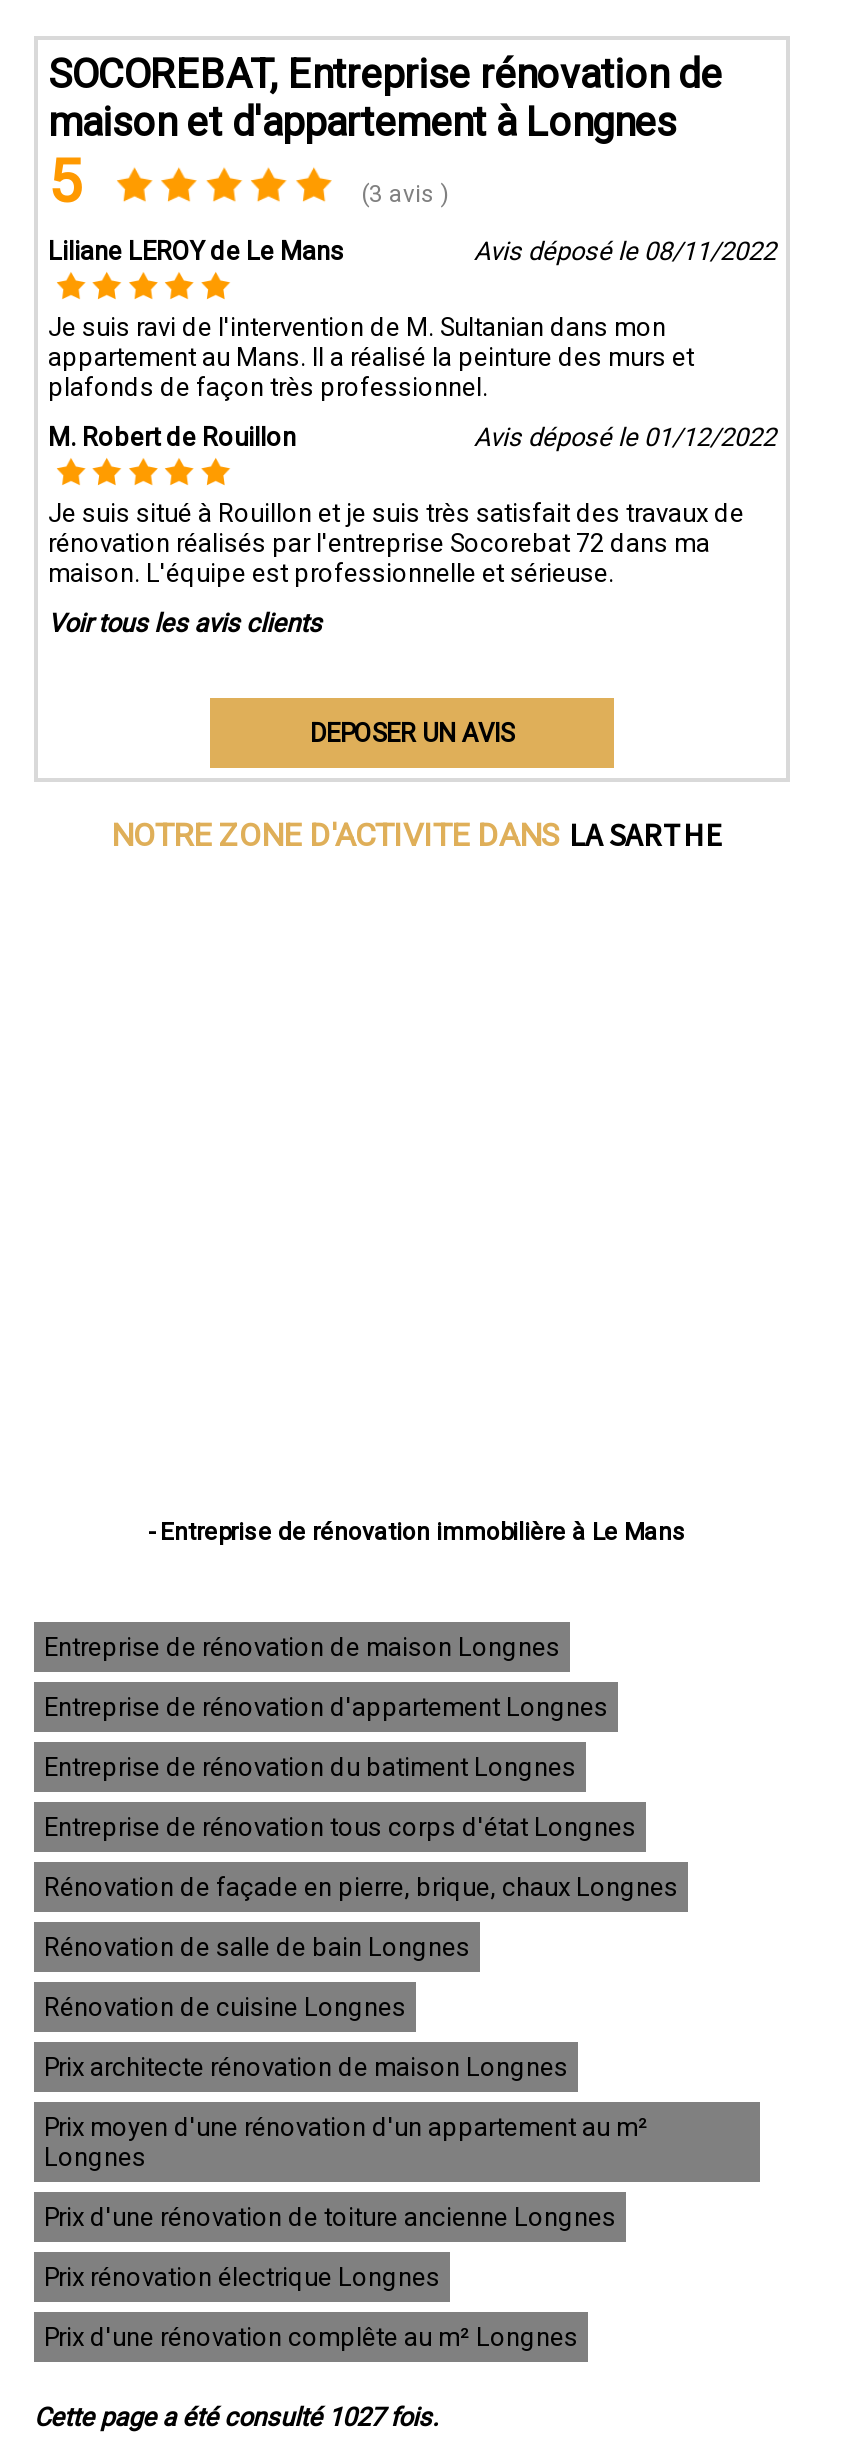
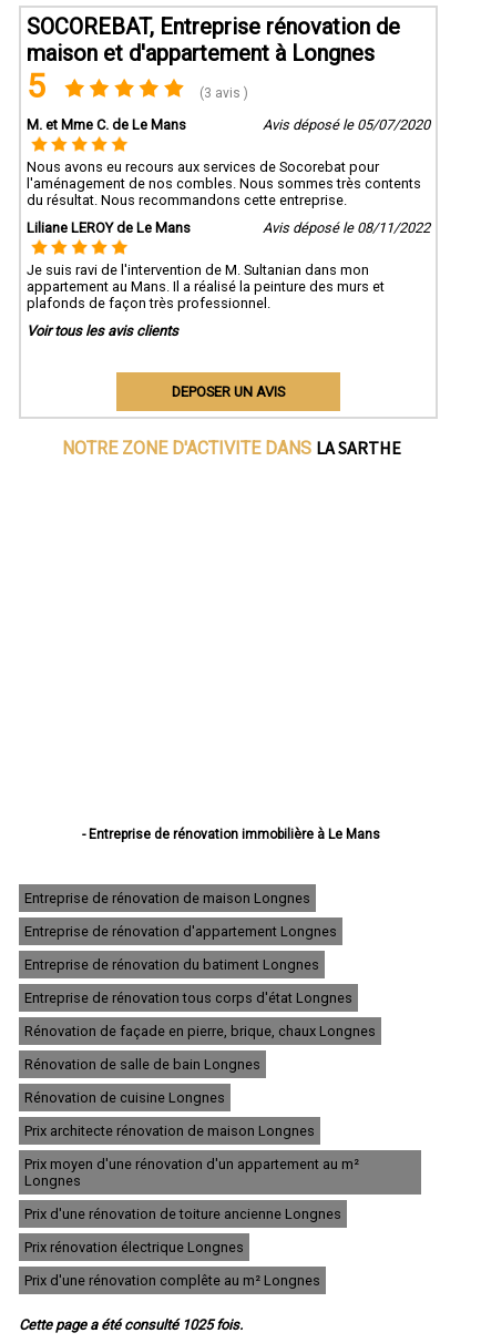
none -> [27,116,430,208] M. et Mme C. de Le Mans | Avis déposé le 05/07/2020 | Nous avons eu recours aux services de Socorebat pour | l'aménagement de nos combles. Nous sommes très contents | du résultat. Nous recommandons cette entreprise.
moved [48,235,776,401] -> [27,219,430,311]: Liliane LEROY de Le Mans | Avis déposé le 08/11/2022 | Je suis ravi de l'intervention de M. Sultanian dans mon | appartement au Mans. Il a réalisé la peinture des murs et | plafonds de façon très professionnel.
[48,421,776,587] M. Robert de Rouillon | Avis déposé le 01/12/2022 | Je suis situé à Rouillon et je suis très satisfait des travaux de | rénovation réalisés par l'entreprise Socorebat 72 dans ma | maison. L'équipe est professionnelle et sérieuse. -> none
[34,2401,438,2431] Cette page a été consulté 1027 fois. -> [19,1316,243,1332] Cette page a été consulté 1025 fois.

